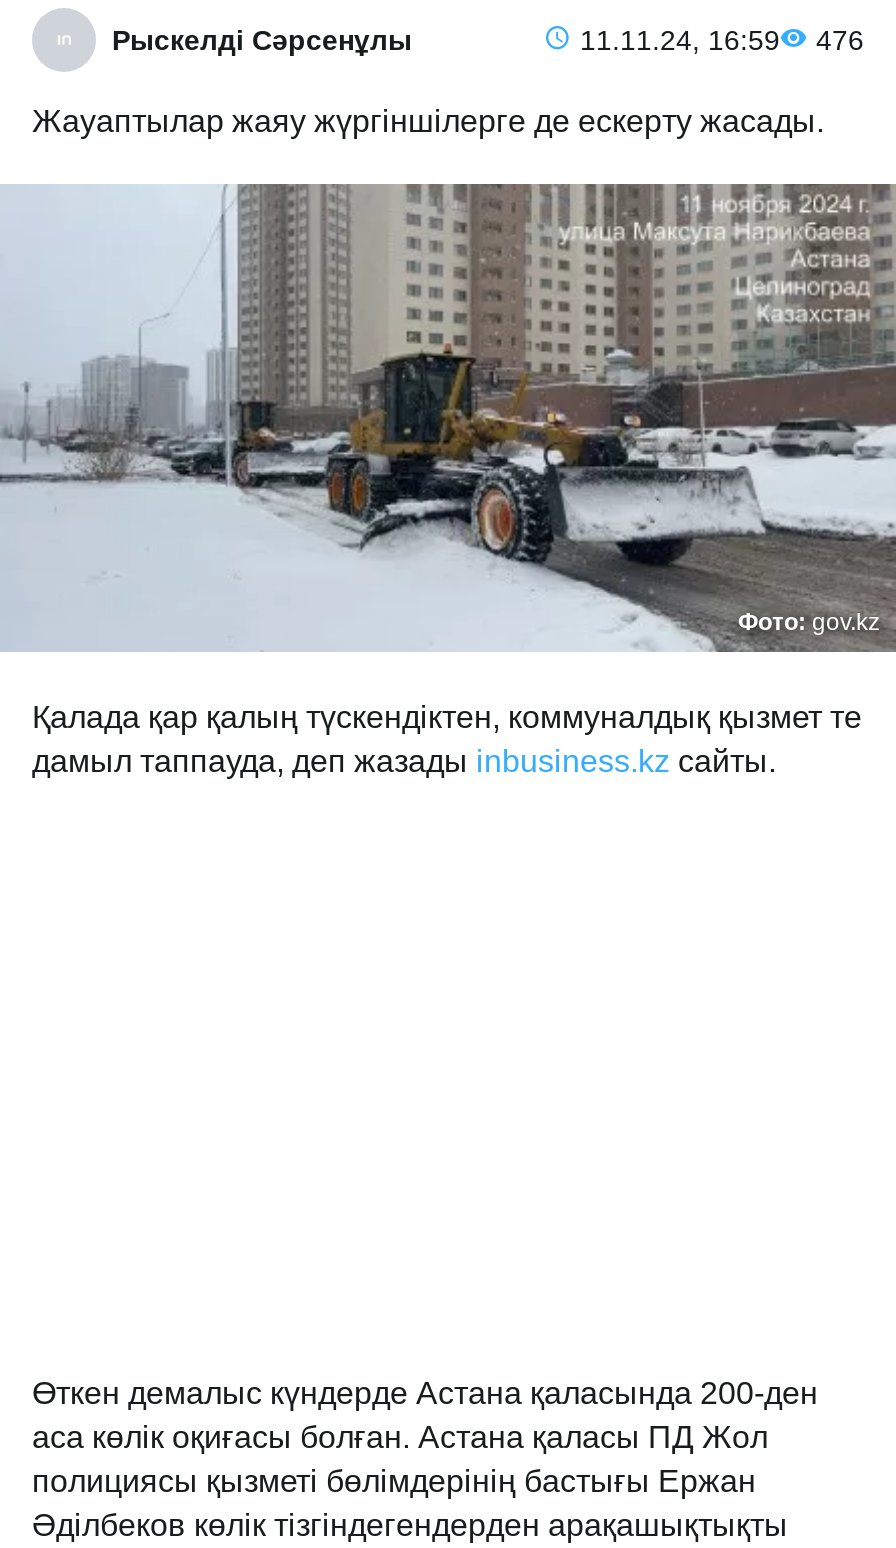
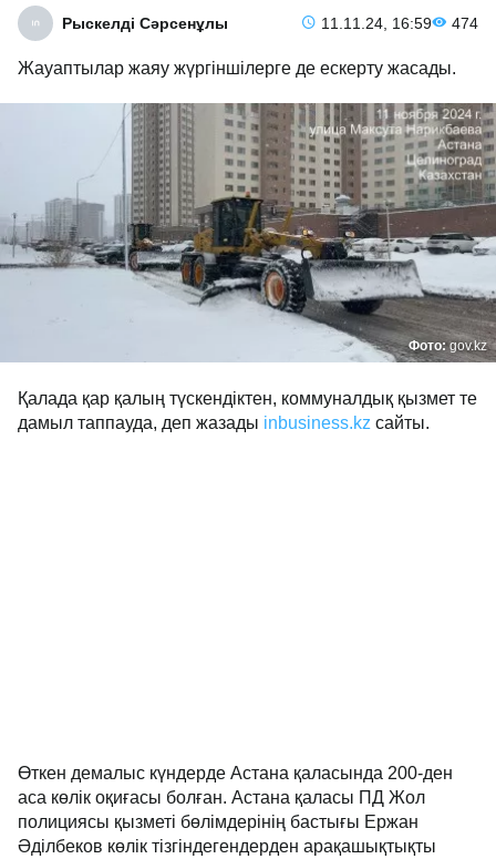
[580,24,864,56] 11.11.24, 16:59 476 -> [321,14,478,32] 11.11.24, 16:59 474

